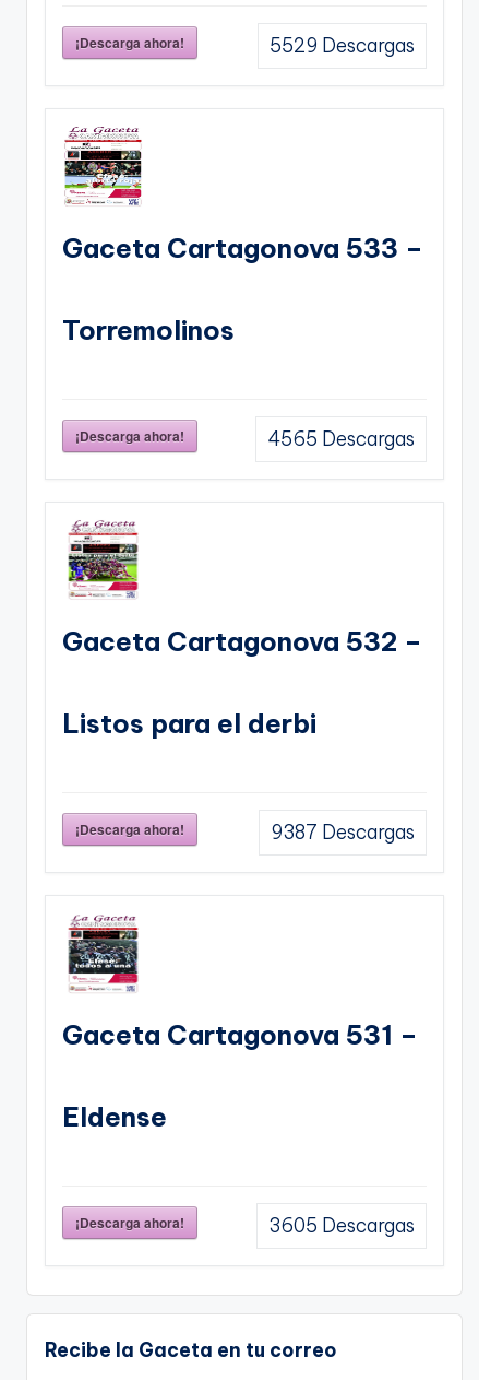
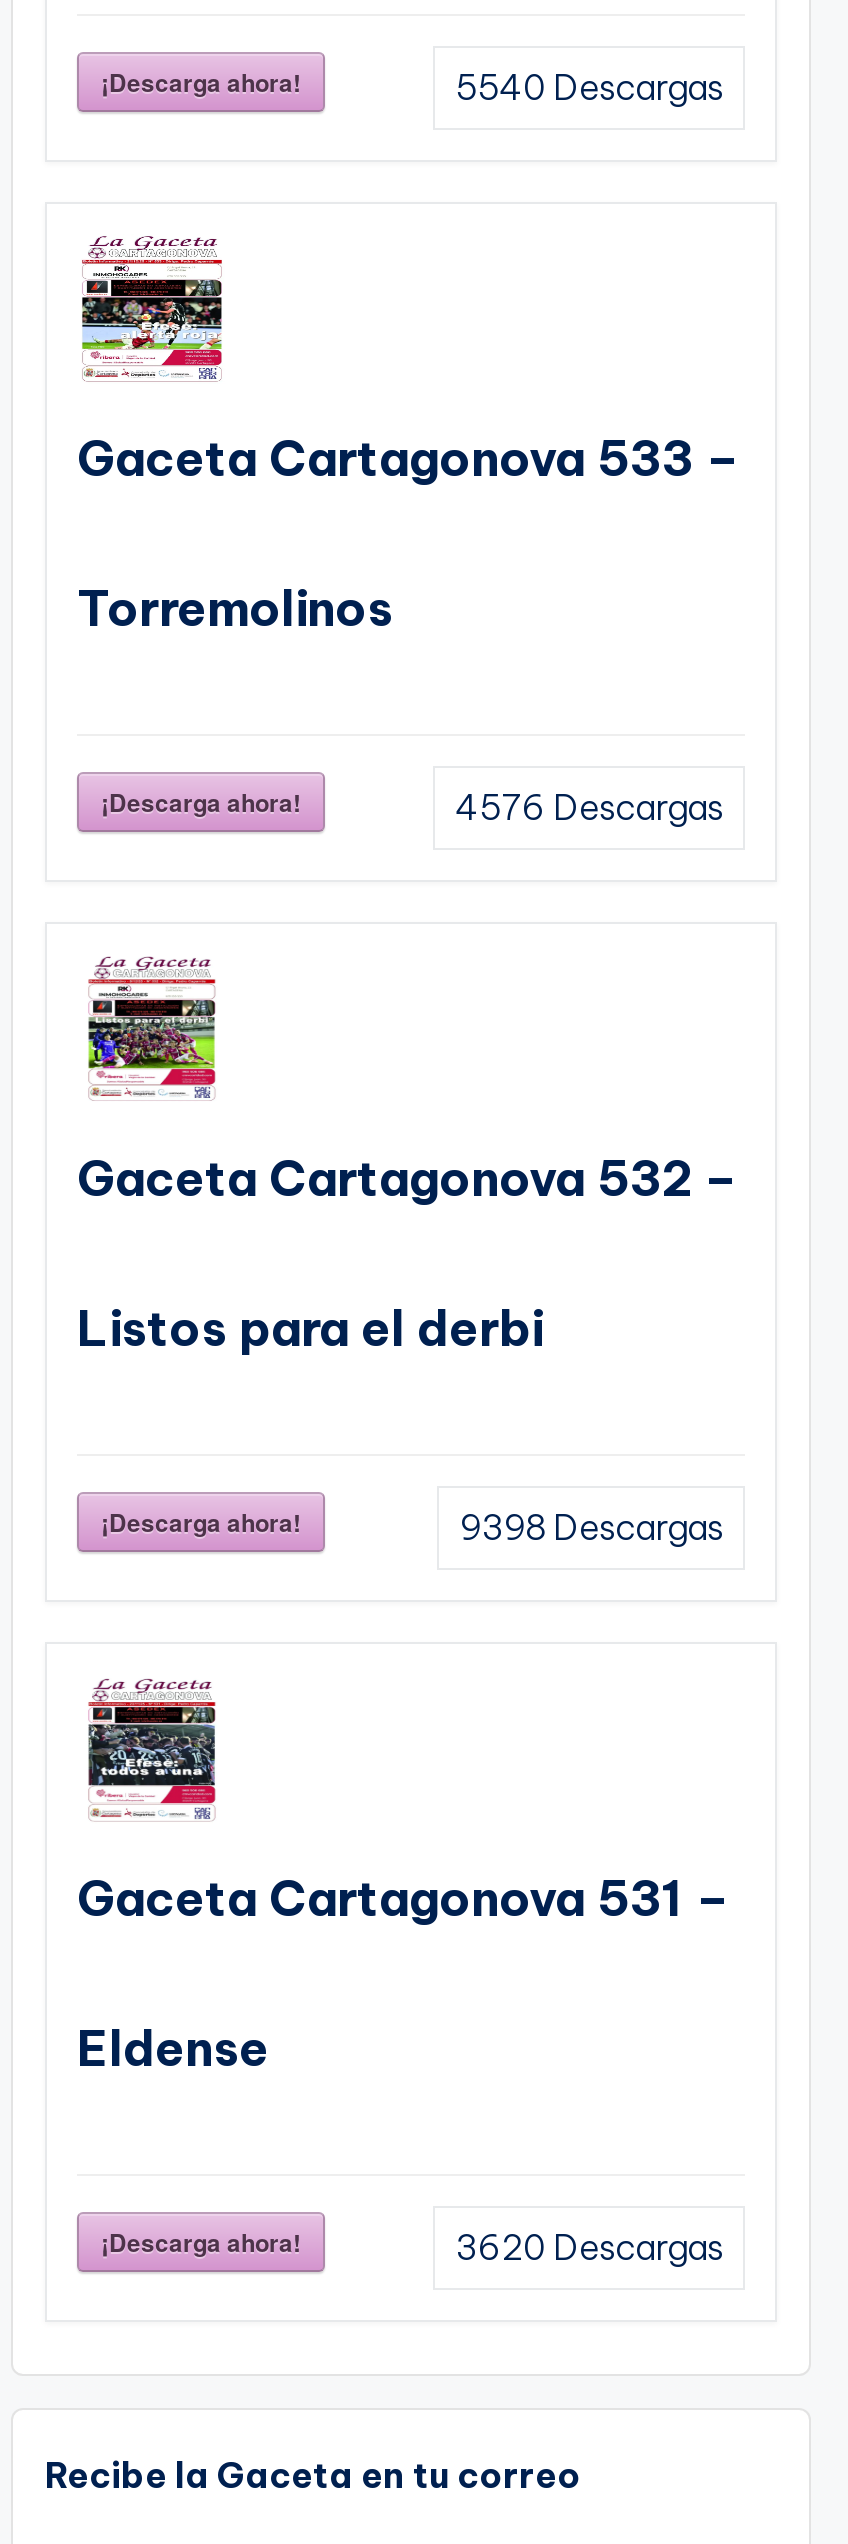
[270,34,415,58] 5529 Descargas -> [455,65,723,109] 5540 Descargas
[267,427,415,451] 4565 Descargas -> [455,785,723,829] 4576 Descargas
[271,820,415,844] 9387 Descargas -> [459,1505,723,1549] 9398 Descargas
[268,1214,415,1238] 3605 Descargas -> [455,2225,723,2269] 3620 Descargas

